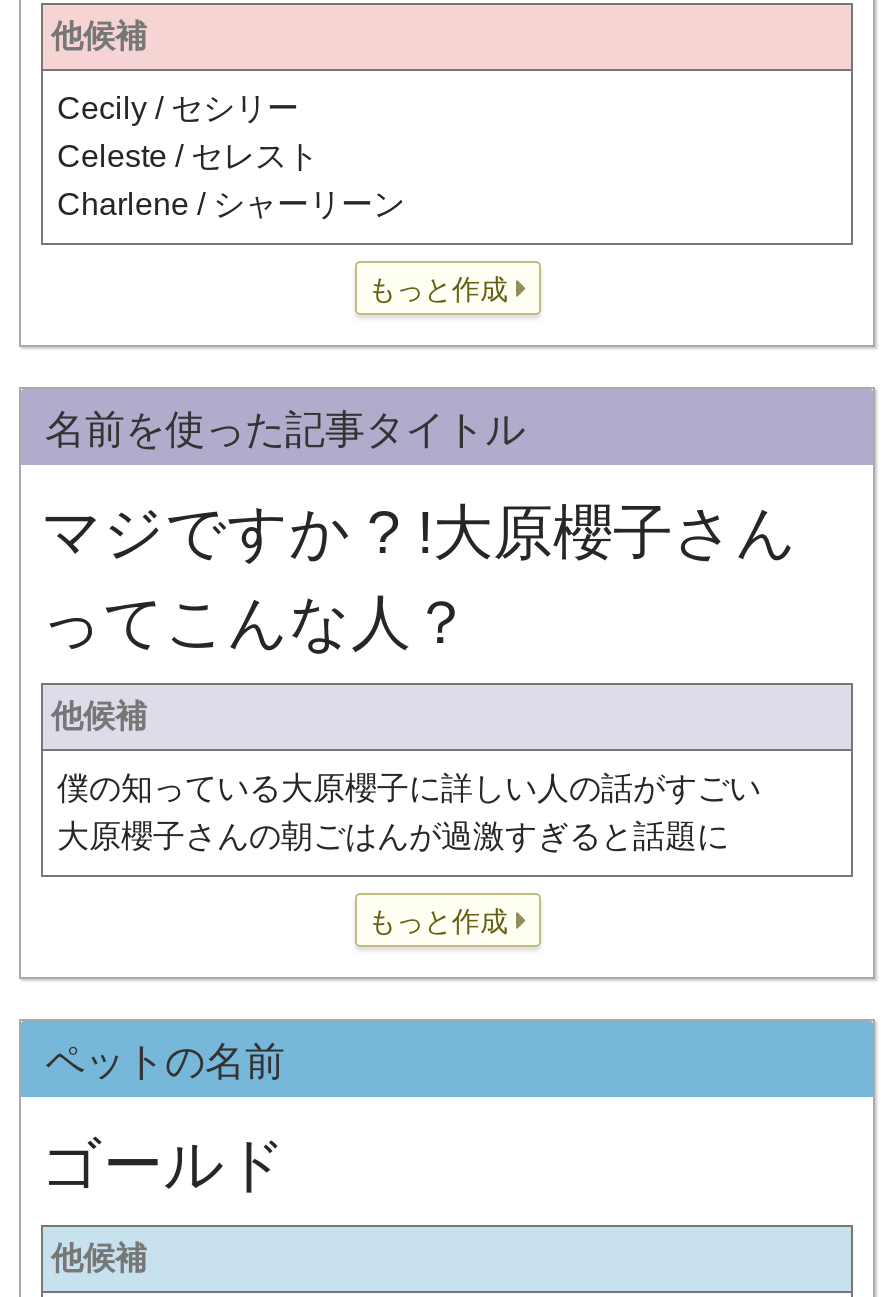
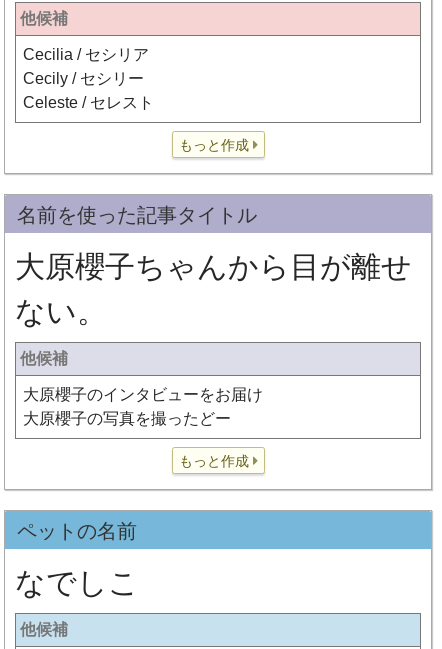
none -> [23,46,149,63] Cecilia / セシリア
moved [57,91,319,173] -> [23,70,154,111]: Cecily / セシリー | Celeste / セレスト
[57,187,405,221] Charlene / シャーリーン -> none
[41,499,797,655] マジですか ? !大原櫻子さん | ってこんな人？ -> [15,250,412,328] 大原櫻子ちゃんから目が離せ | ない。
[57,771,761,853] 僕の知っている大原櫻子に詳しい人の話がすごい | 大原櫻子さんの朝ごはんが過激すぎると話題に -> [23,386,263,427] 大原櫻子のインタビューをお届け | 大原櫻子の写真を撮ったどー
[41,1131,287,1197] ゴールド -> [15,566,139,599] なでしこ

